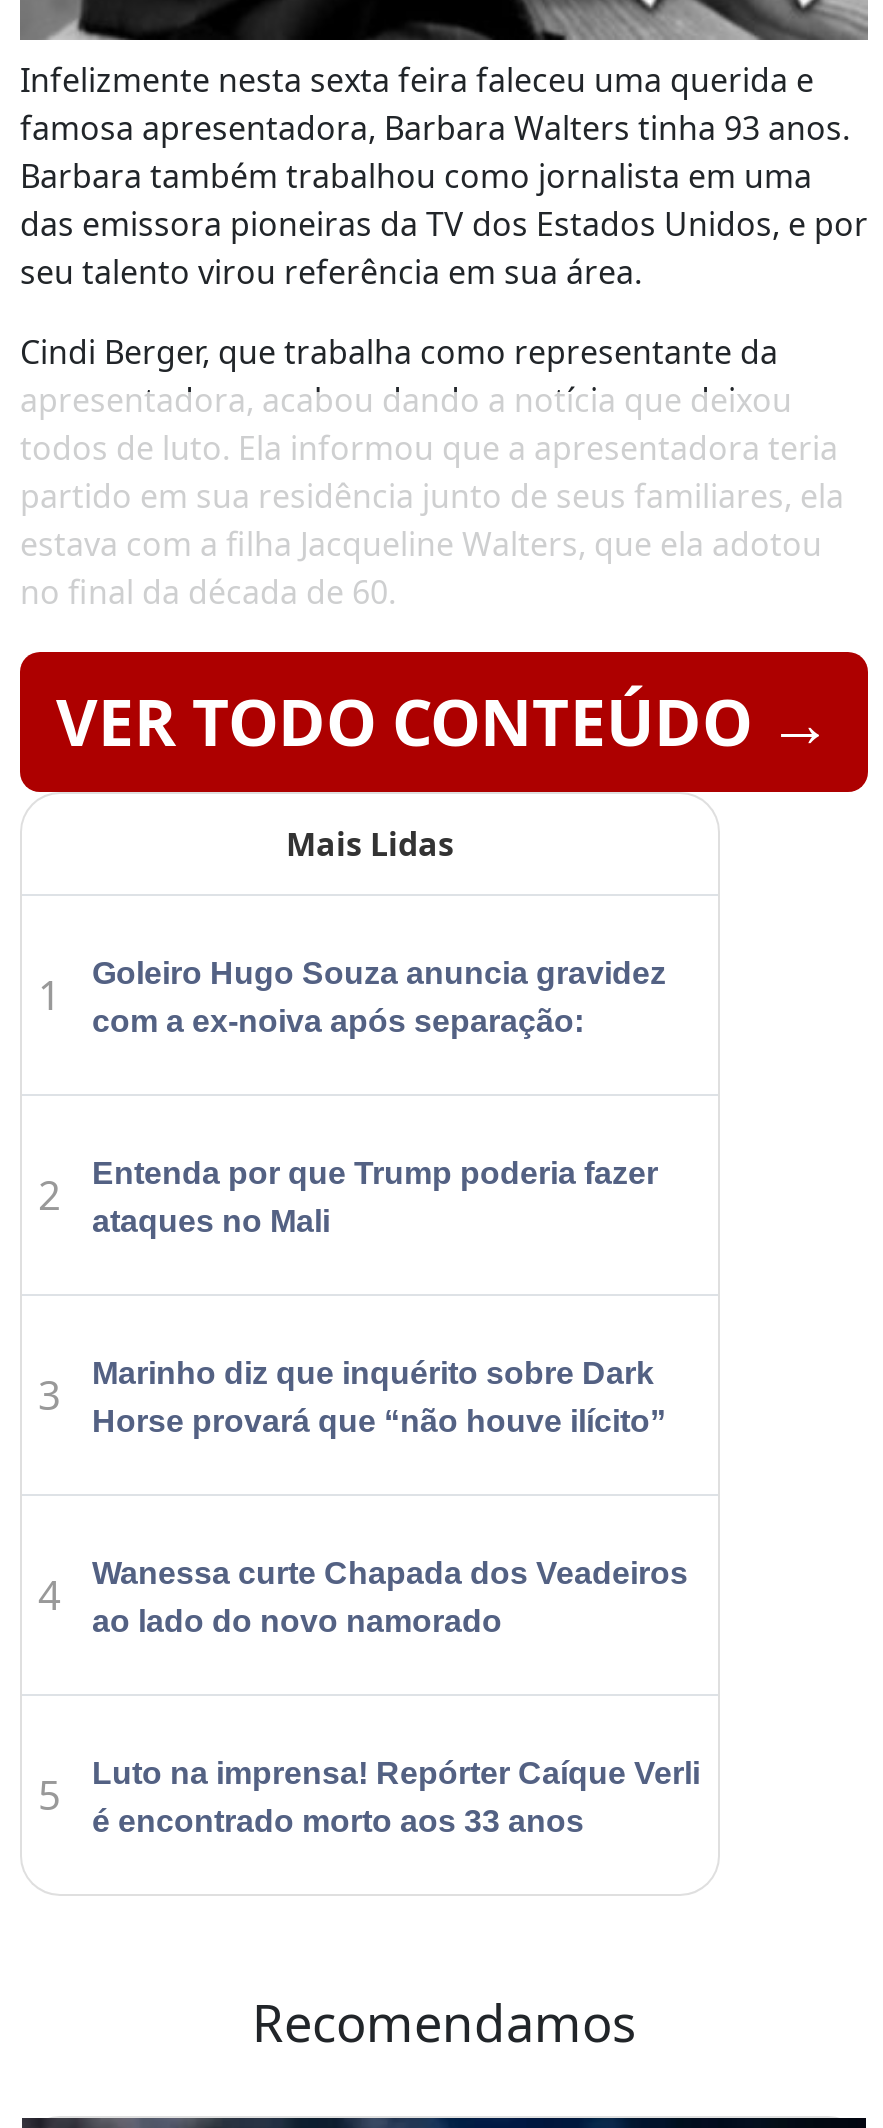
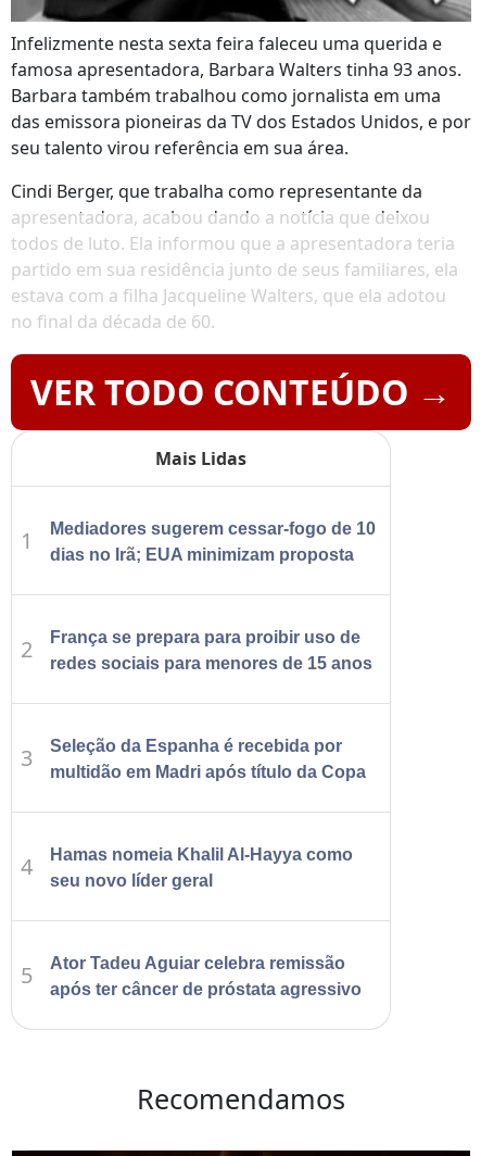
[92,955,666,1037] Goleiro Hugo Souza anuncia gravidez | com a ex-noiva após separação: -> [50,519,376,563] Mediadores sugerem cessar-fogo de 10 | dias no Irã; EUA minimizam proposta
[92,1155,658,1237] Entenda por que Trump poderia fazer | ataques no Mali -> [50,628,372,672] França se prepara para proibir uso de | redes sociais para menores de 15 anos
[92,1355,666,1437] Marinho diz que inquérito sobre Dark | Horse provará que “não houve ilícito” -> [50,736,366,781] Seleção da Espanha é recebida por | multidão em Madri após título da Copa
[92,1555,688,1637] Wanessa curte Chapada dos Veadeiros | ao lado do novo namorado -> [50,845,353,889] Hamas nomeia Khalil Al-Hayya como | seu novo líder geral
[92,1755,700,1837] Luto na imprensa! Repórter Caíque Verli | é encontrado morto aos 33 anos -> [50,953,362,998] Ator Tadeu Aguiar celebra remissão | após ter câncer de próstata agressivo

